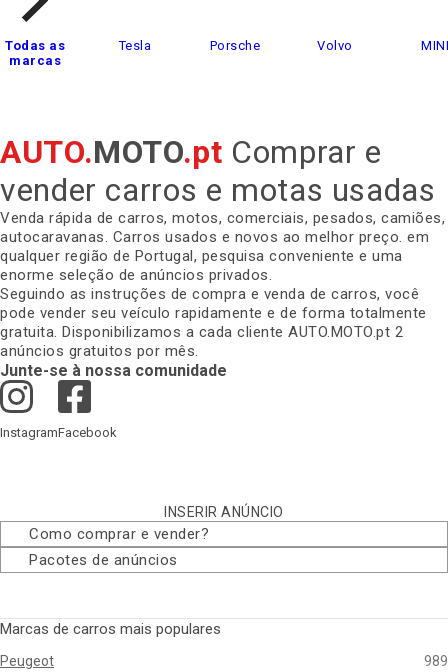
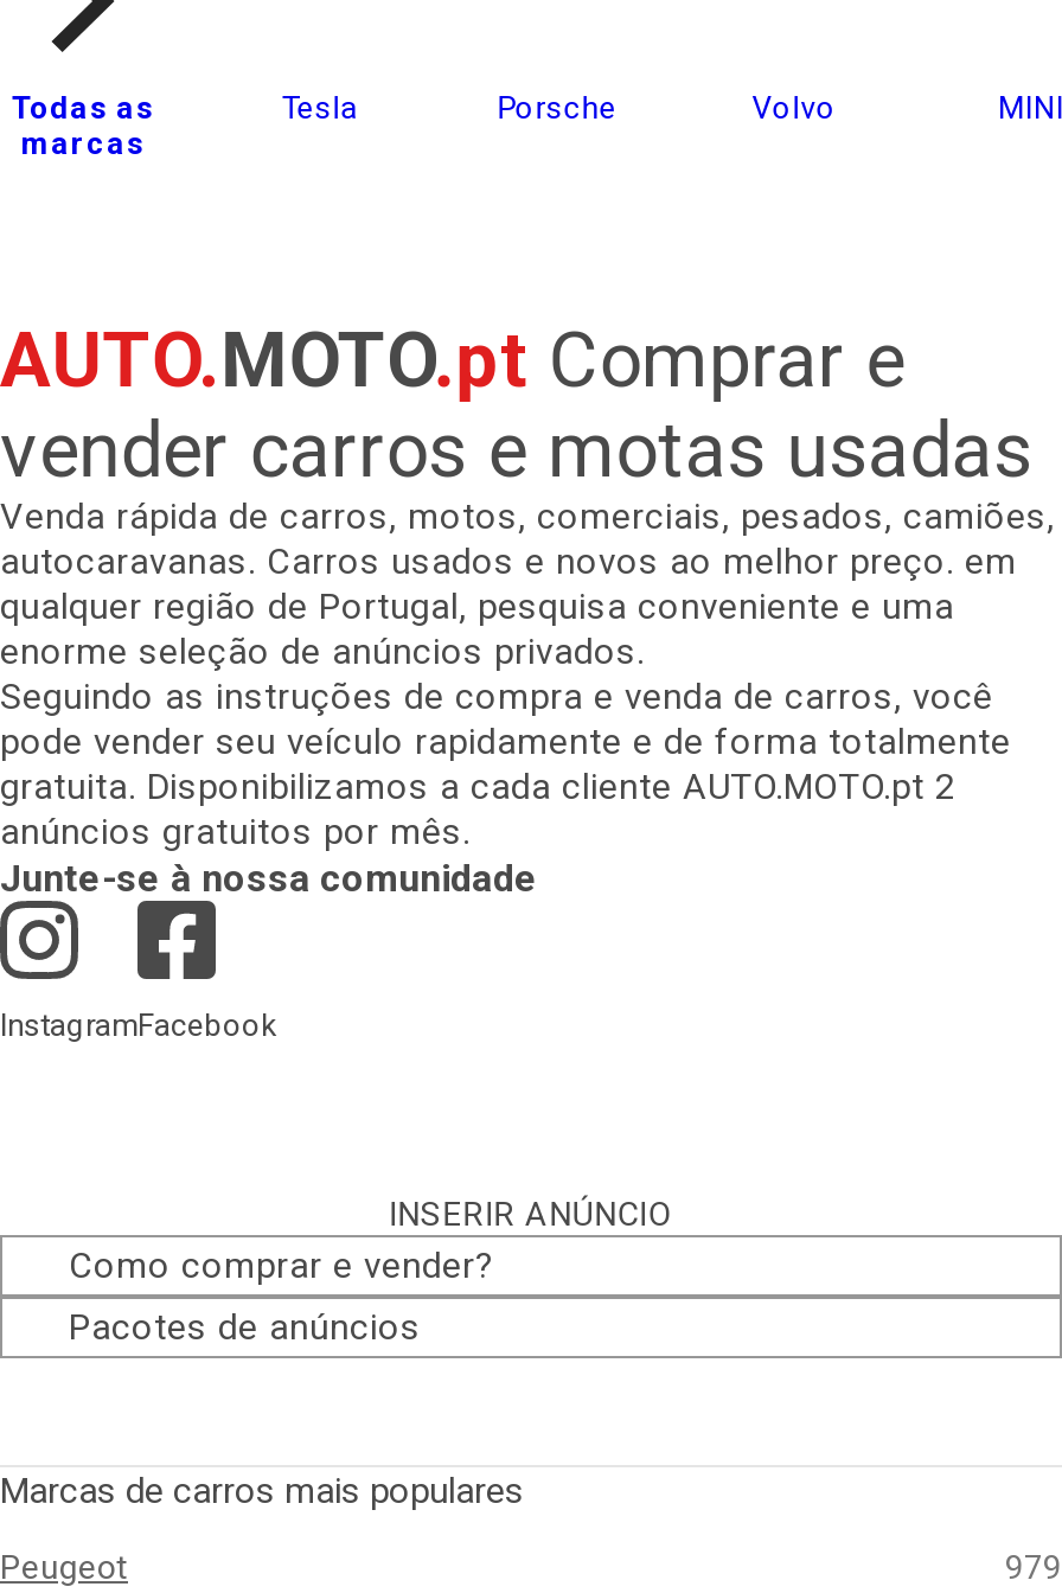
[424,653,448,669] 989 -> [1005,1548,1062,1586] 979

